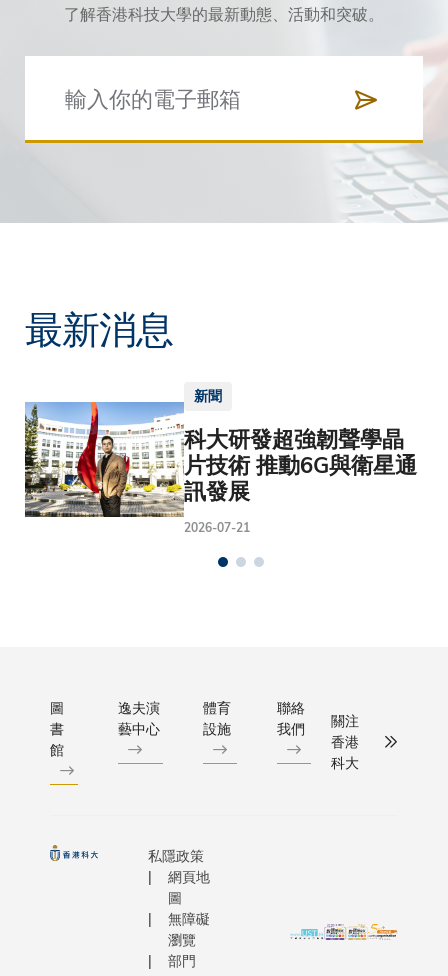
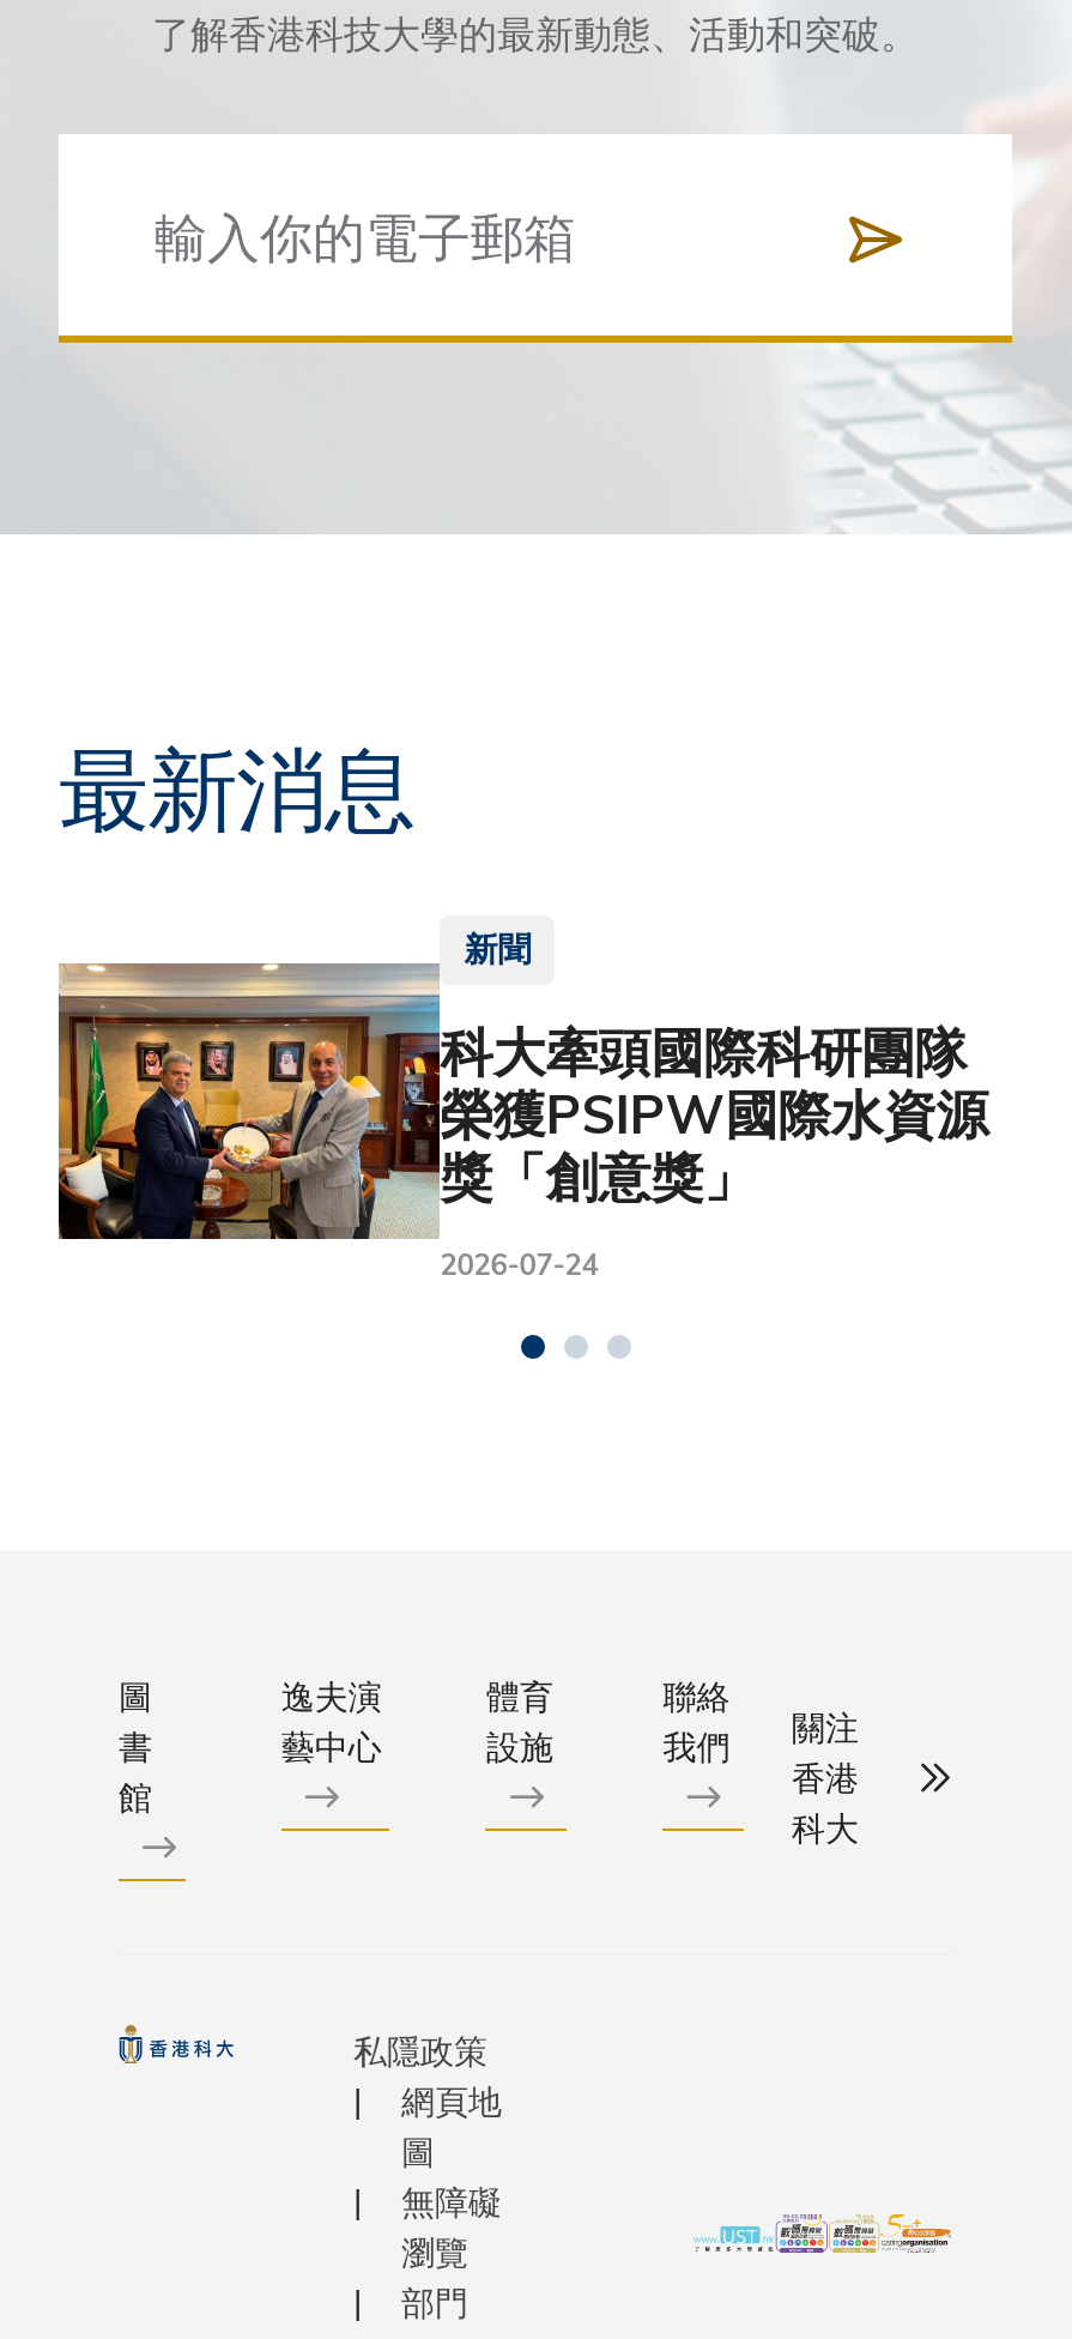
[24,401,417,518] [image] | 科大研發超強韌聲學晶 | 片技術 推動6G與衛星通 | 訊發展 -> [56,961,989,1241] [image] | 科大牽頭國際科研團隊 | 榮獲PSIPW國際水資源 | 獎「創意獎」
[184,520,250,535] 2026-07-21 -> [440,1246,598,1282] 2026-07-24

